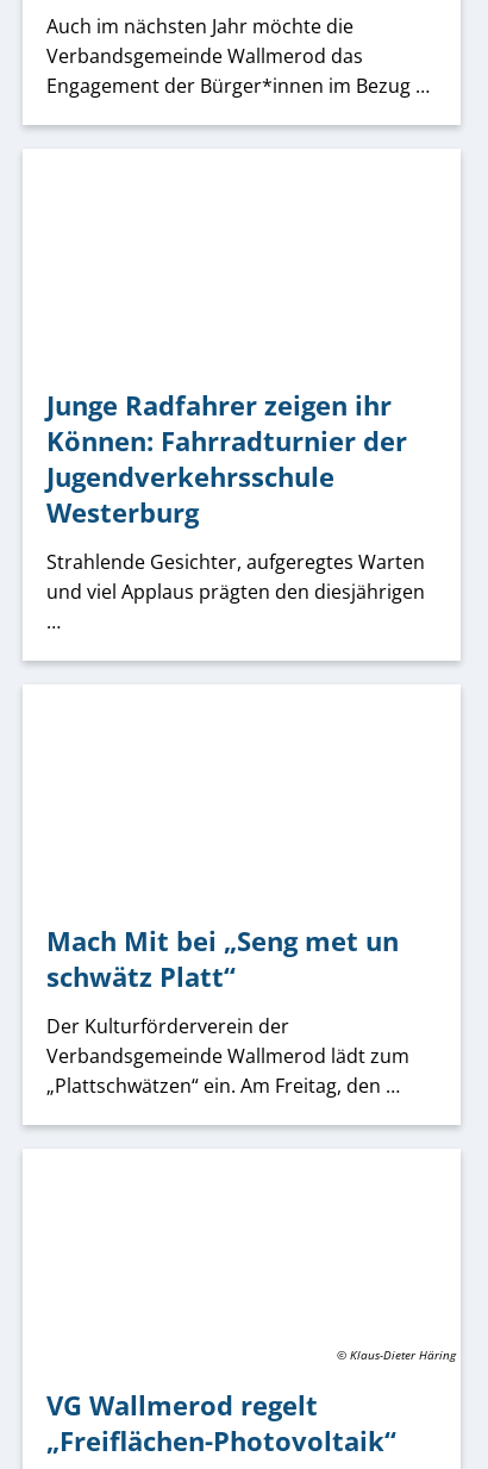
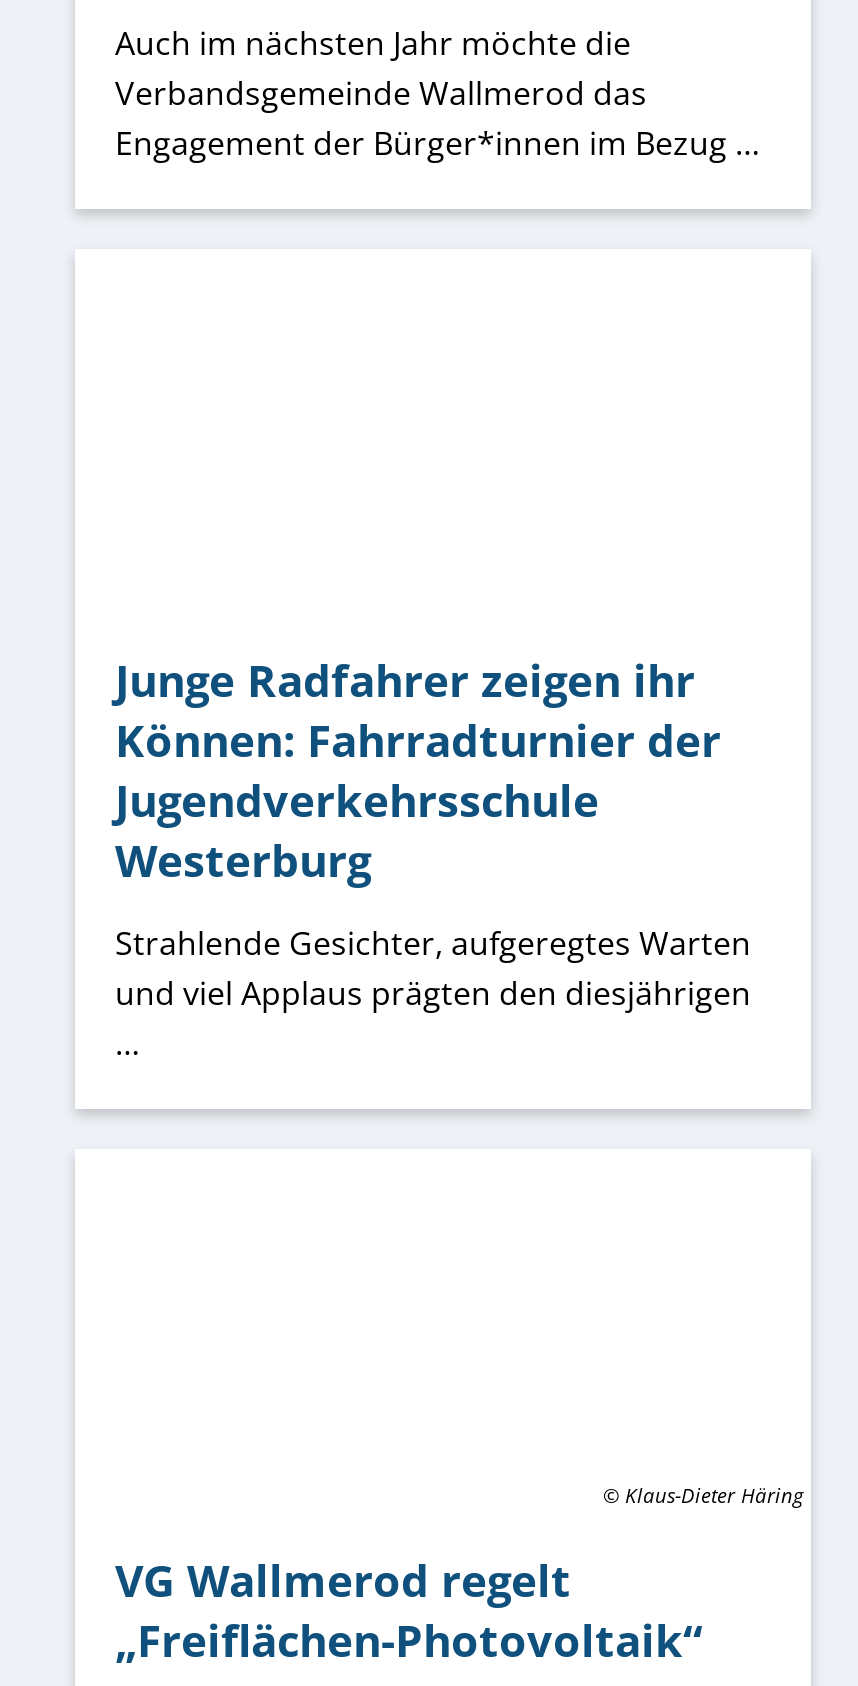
[46,923,409,1099] Mach Mit bei „Seng met un | schwätz Platt“ | Der Kulturförderverein der | Verbandsgemeinde Wallmerod lädt zum | „Plattschwätzen“ ein. Am Freitag, den … -> none

